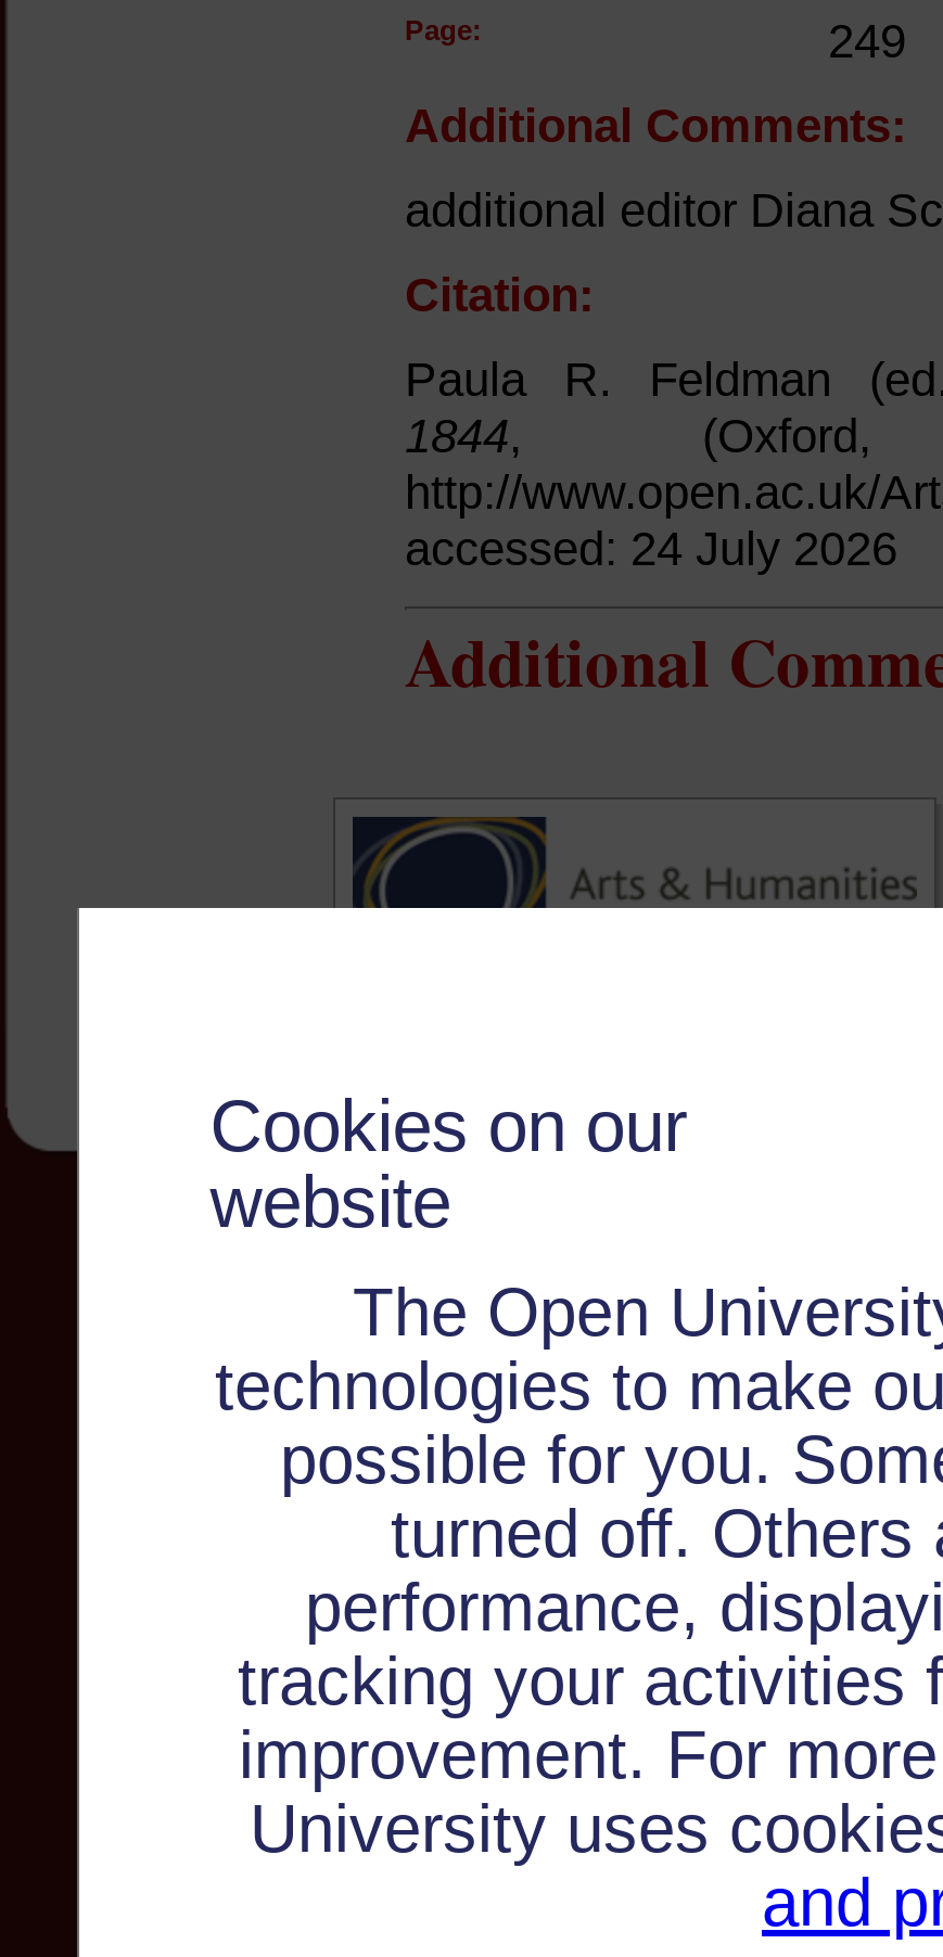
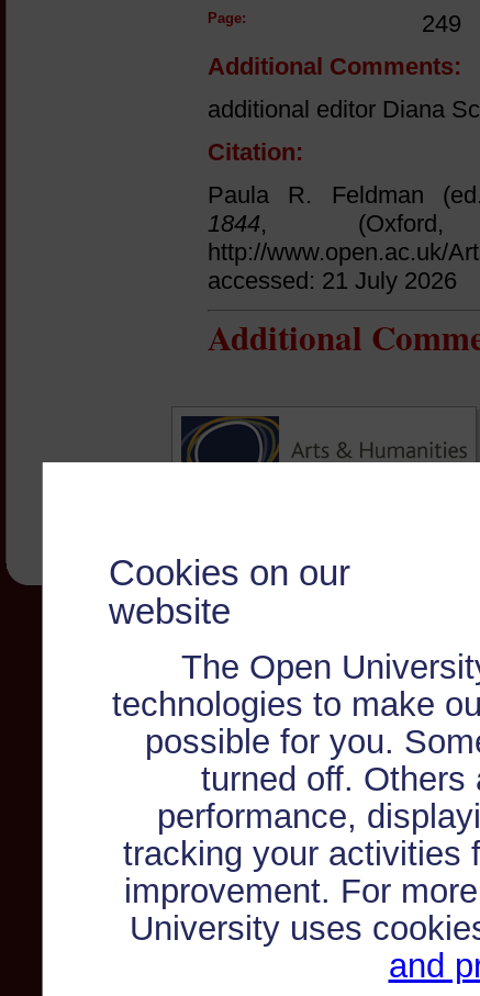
[405,522,897,576] accessed: 24 July 2026 -> [208,267,457,294] accessed: 21 July 2026

